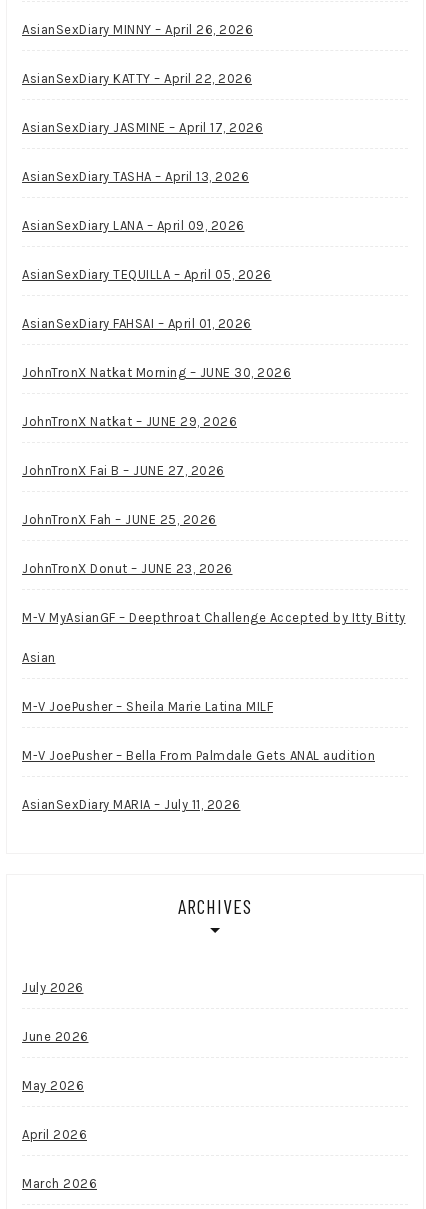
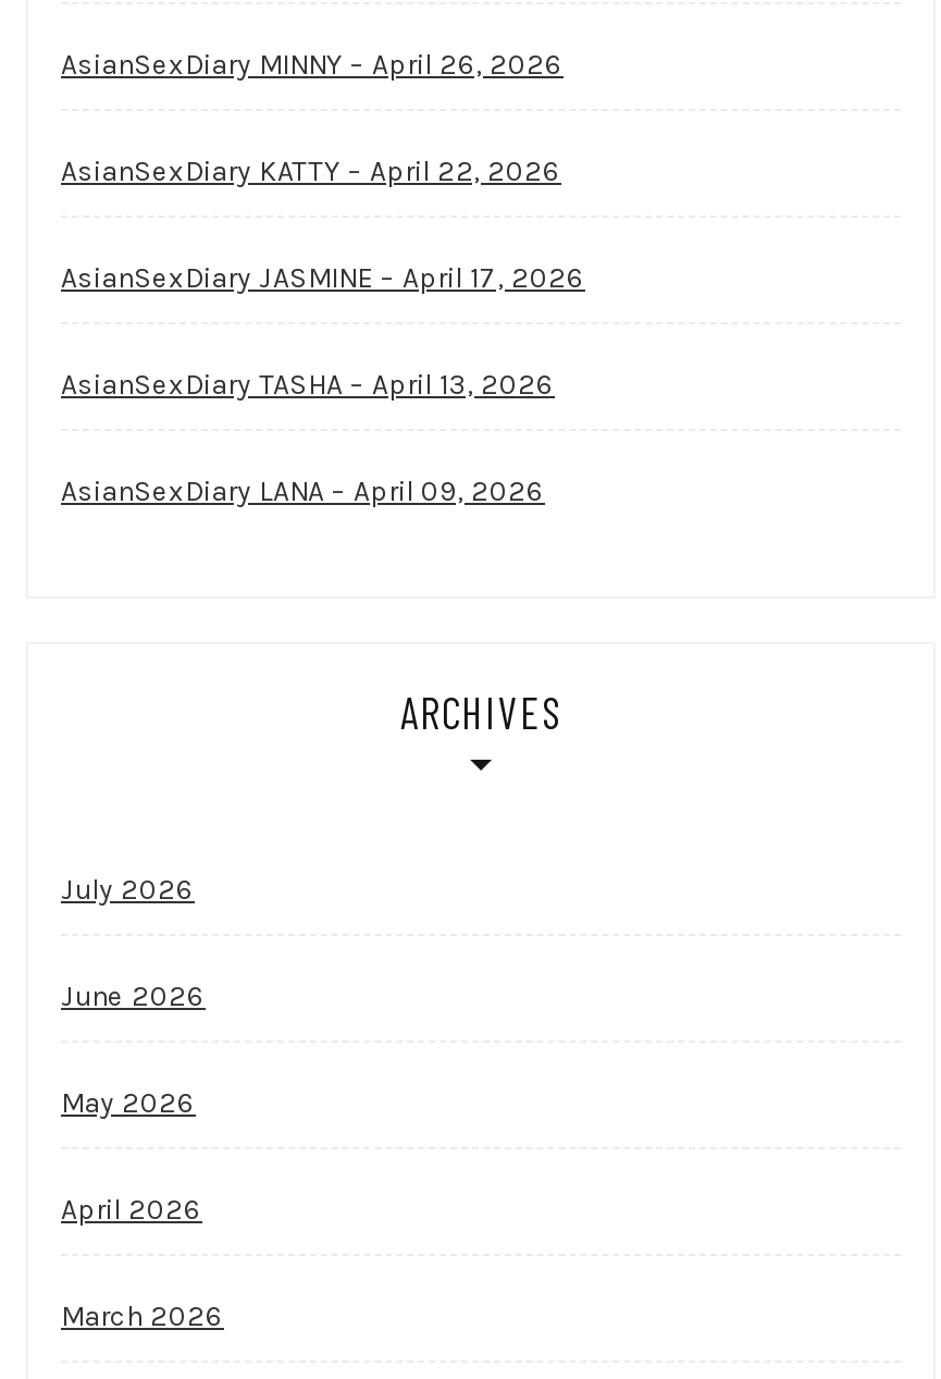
[22,267,405,812] AsianSexDiary TEQUILLA – April 05, 2026 | AsianSexDiary FAHSAI – April 01, 2026 | JohnTronX Natkat Morning – JUNE 30, 2026 | JohnTronX Natkat – JUNE 29, 2026 | JohnTronX Fai B – JUNE 27, 2026 | JohnTronX Fah – JUNE 25, 2026 | JohnTronX Donut – JUNE 23, 2026 | M-V MyAsianGF – Deepthroat Challenge Accepted by Itty Bitty | Asian | M-V JoePusher – Sheila Marie Latina MILF | M-V JoePusher – Bella From Palmdale Gets ANAL audition | AsianSexDiary MARIA – July 11, 2026 -> none

